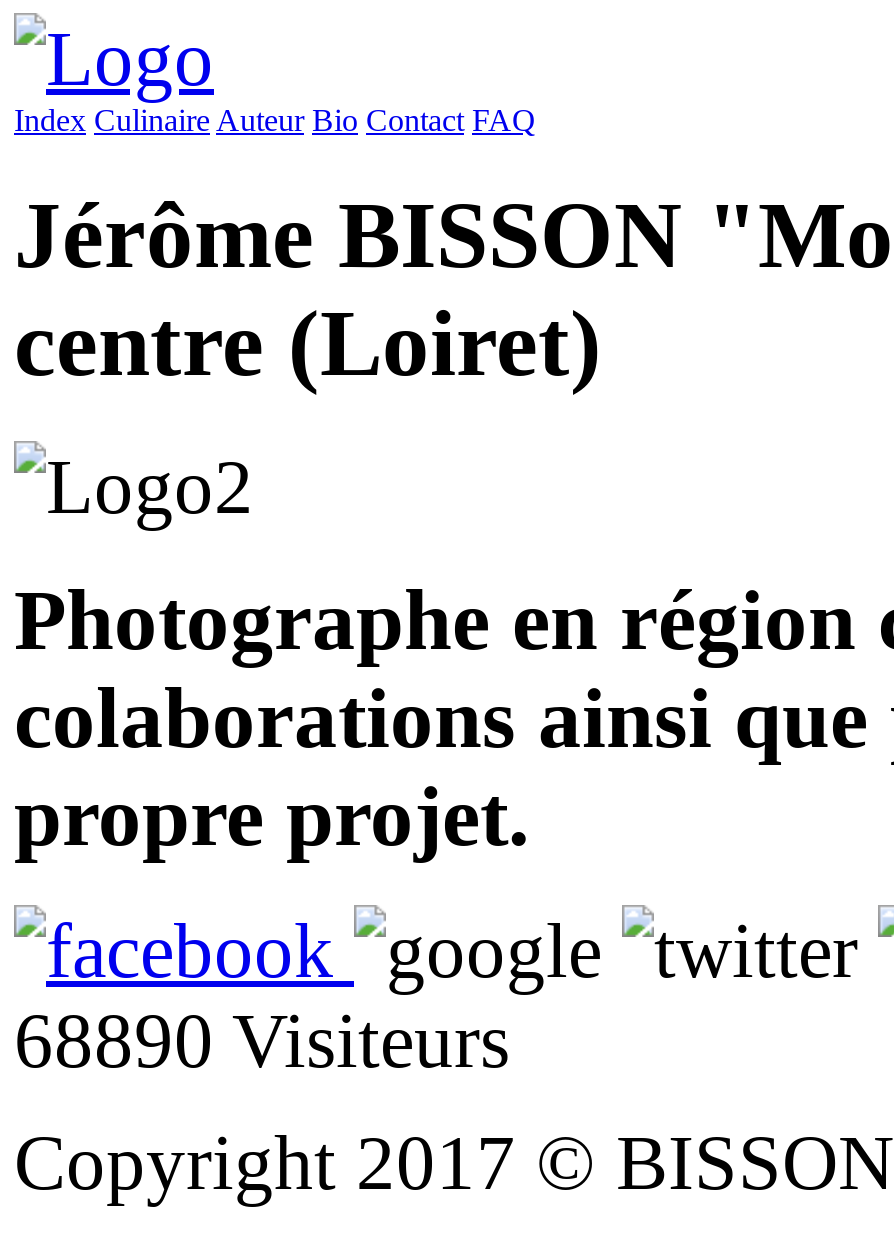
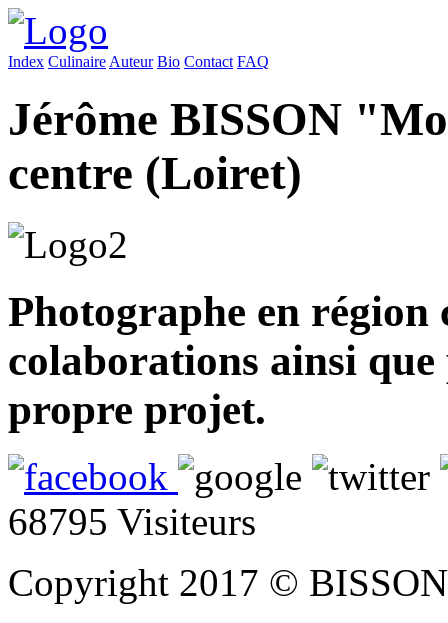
[14,996,510,1082] 68890 Visiteurs -> [8,500,256,543] 68795 Visiteurs

